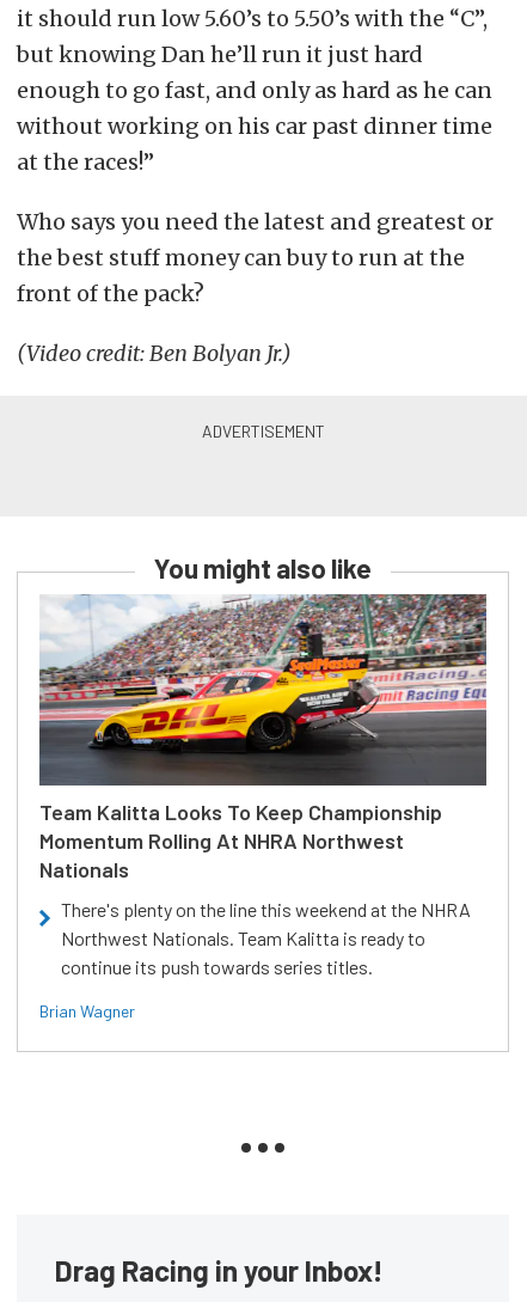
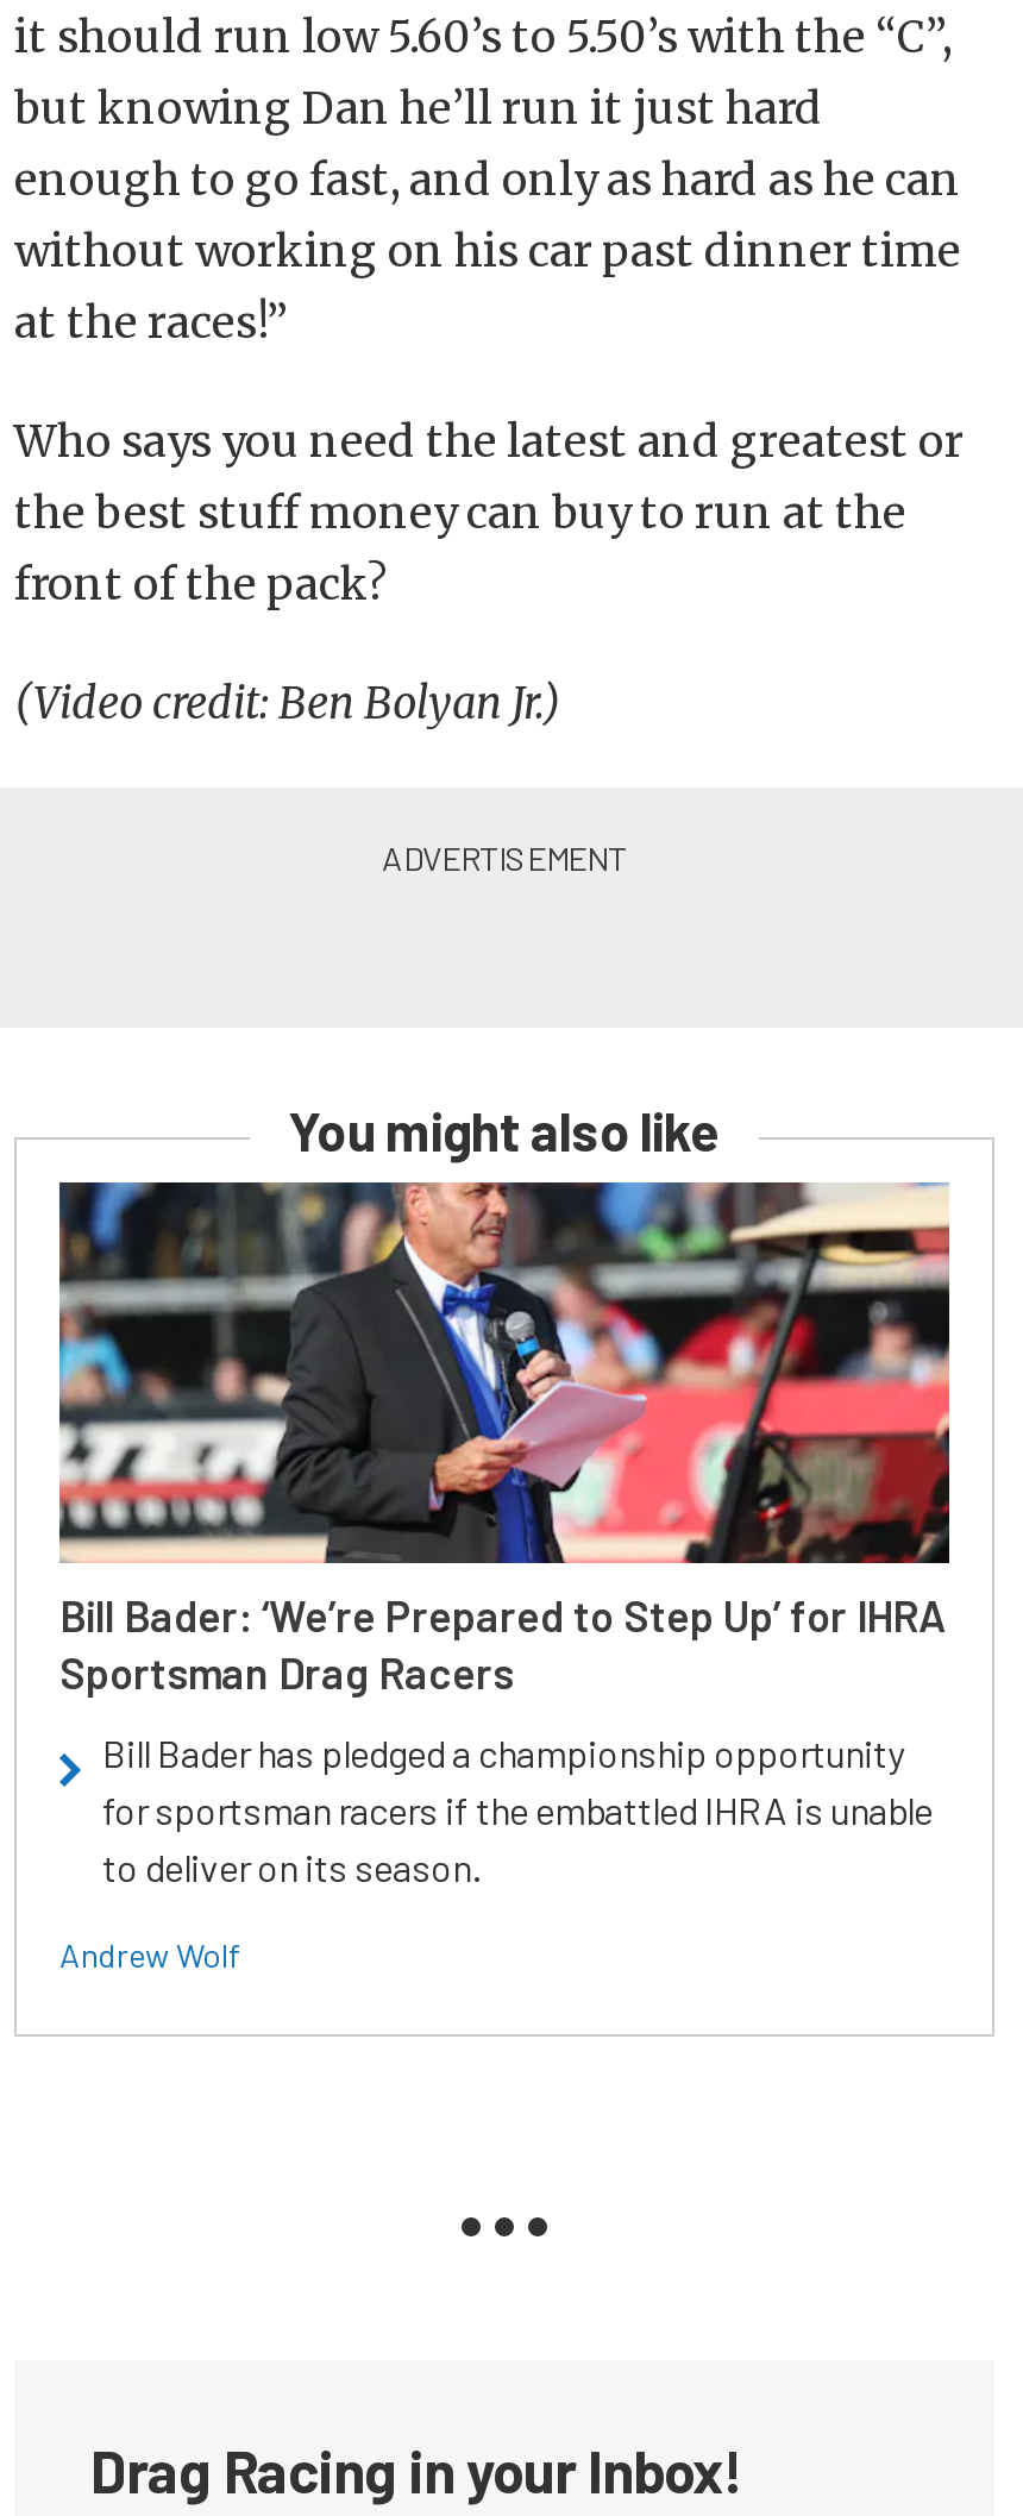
[38,593,488,882] [image] | Team Kalitta Looks To Keep Championship | Momentum Rolling At NHRA Northwest | Nationals -> [57,1180,949,1698] [image] | Bill Bader: ‘We’re Prepared to Step Up’ for IHRA | Sportsman Drag Racers
[61,898,471,978] There's plenty on the line this weekend at the NHRA | Northwest Nationals. Team Kalitta is ready to | continue its push towards series titles. -> [102,1729,933,1889] Bill Bader has pledged a championship opportunity | for sportsman racers if the embattled IHRA is unable | to deliver on its season.
[39,1000,135,1021] Brian Wagner -> [59,1934,240,1974] Andrew Wolf

